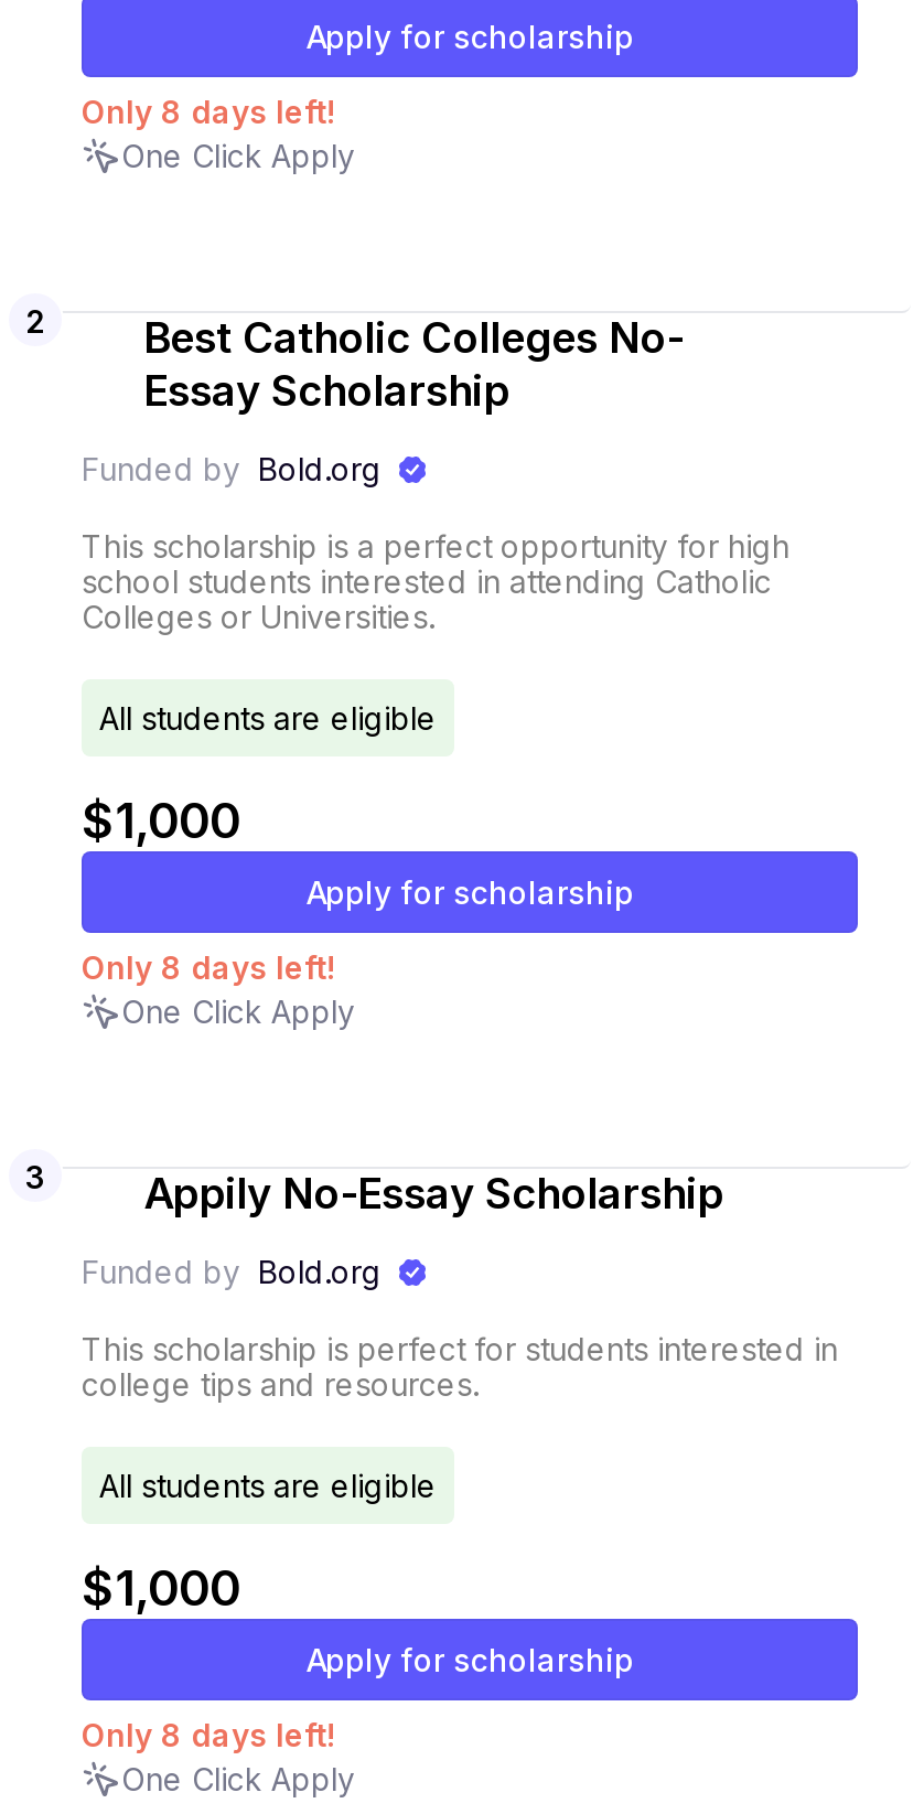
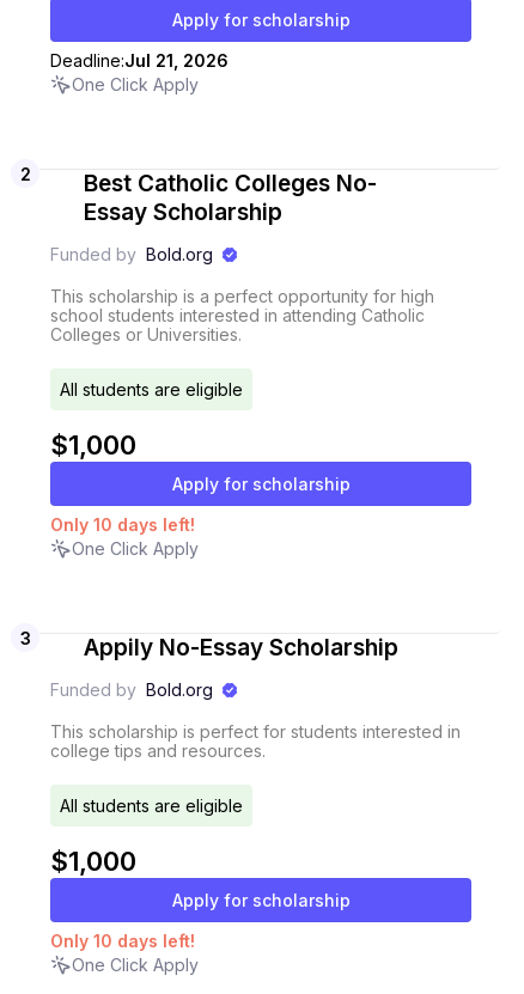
[82,93,335,130] Only 8 days left! -> [50,50,229,71] Deadline: Jul 21, 2026
[82,948,335,986] Only 8 days left! -> [50,514,195,535] Only 10 days left!
[82,1716,335,1753] Only 8 days left! -> [50,931,195,951] Only 10 days left!

